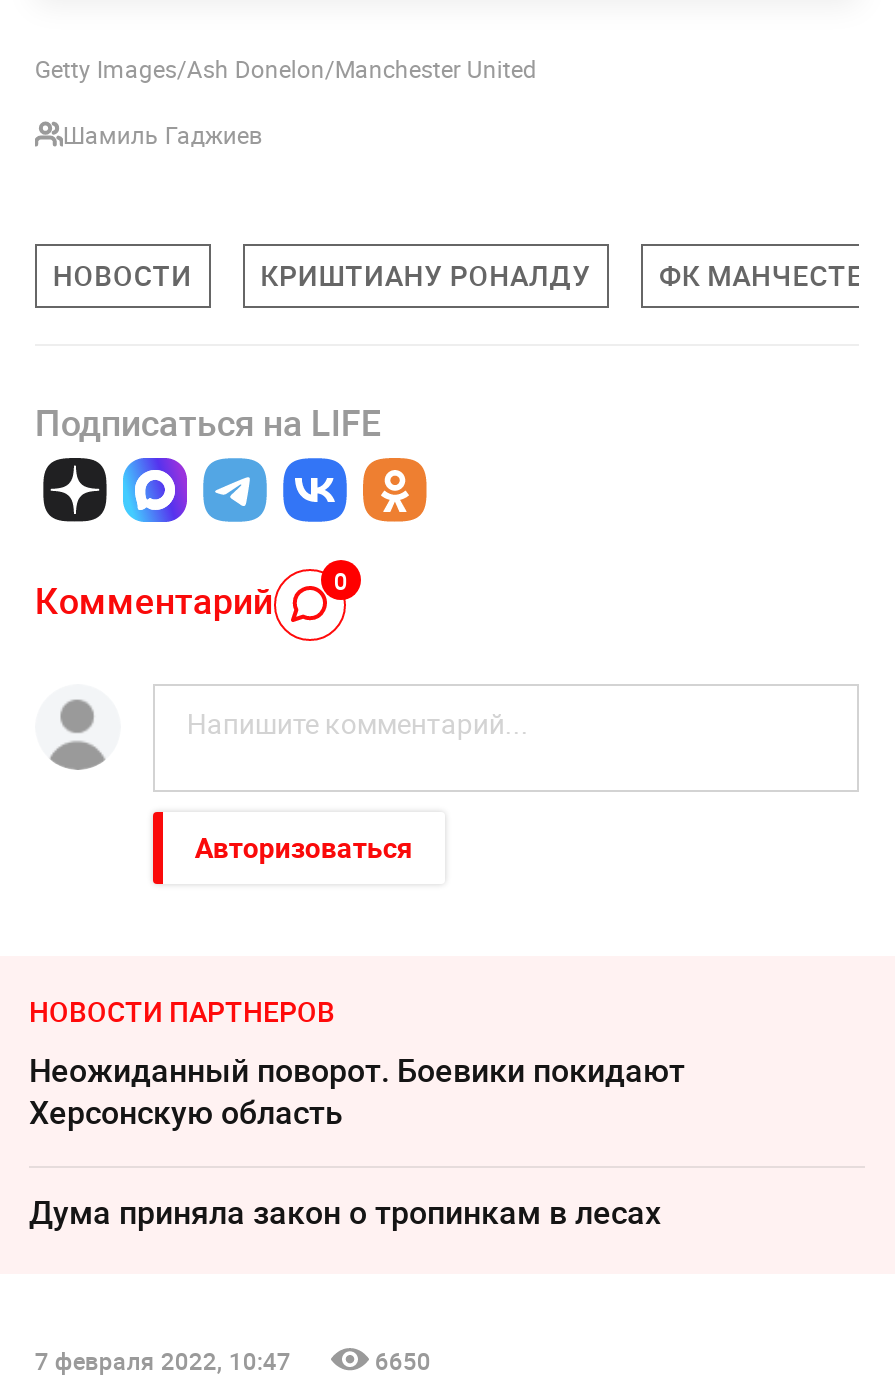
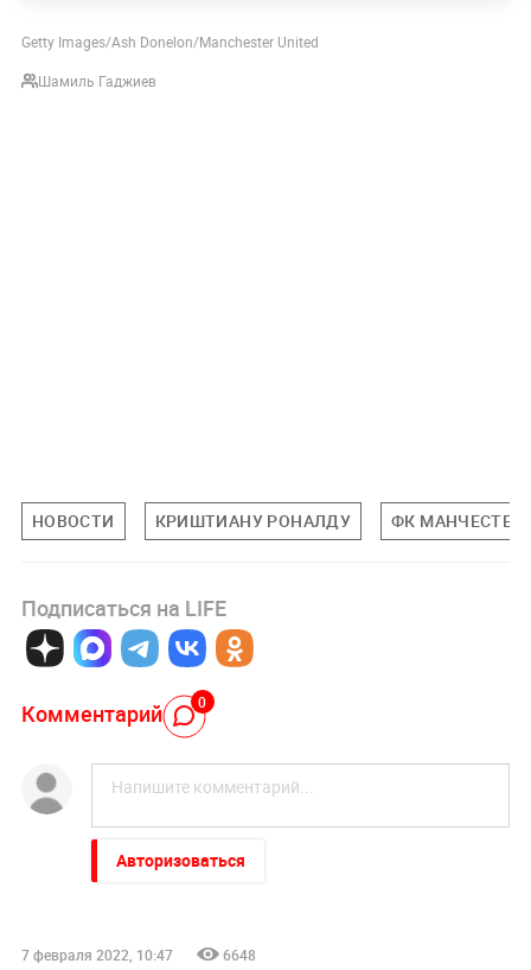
moved [35,256,591,865] -> [21,509,351,871]: [image] | НОВОСТИ | КРИШТИАНУ РОНАЛДУ | Подписаться на LIFE | Комментарий | 0 | Авторизоваться
[29,991,685,1233] НОВОСТИ ПАРТНЕРОВ | Неожиданный поворот. Боевики покидают | Херсонскую область | Дума приняла закон о тропинкам в лесах -> none
[375,1343,431,1375] 6650 -> [223,945,256,964] 6648

